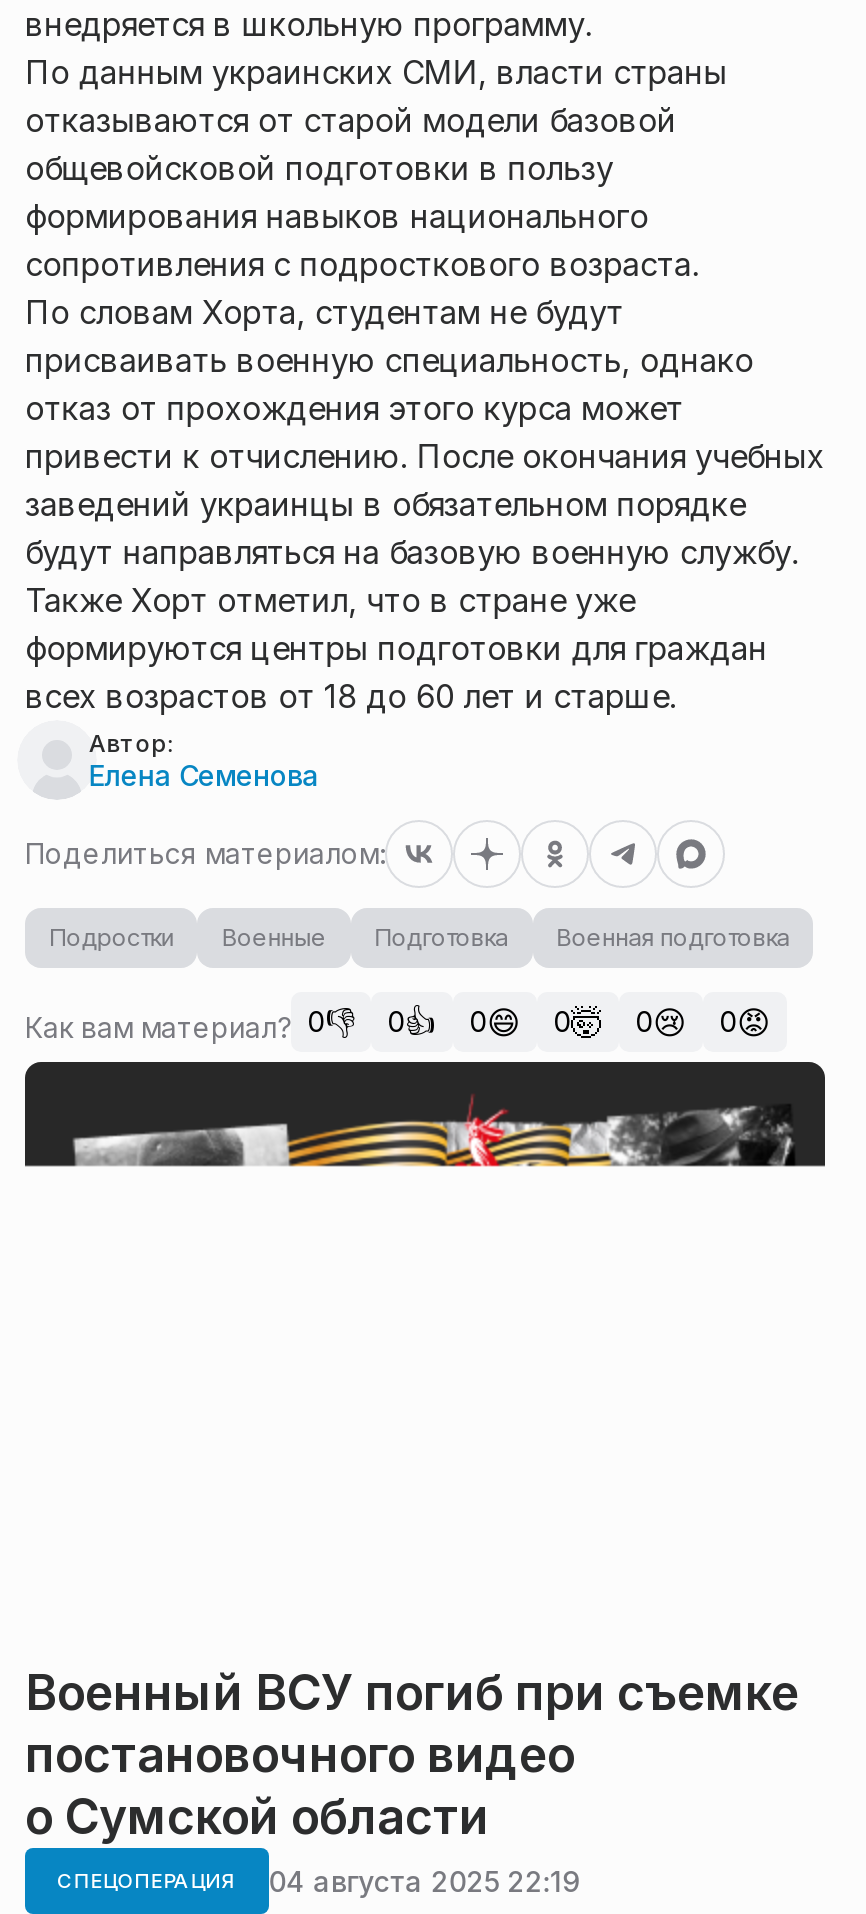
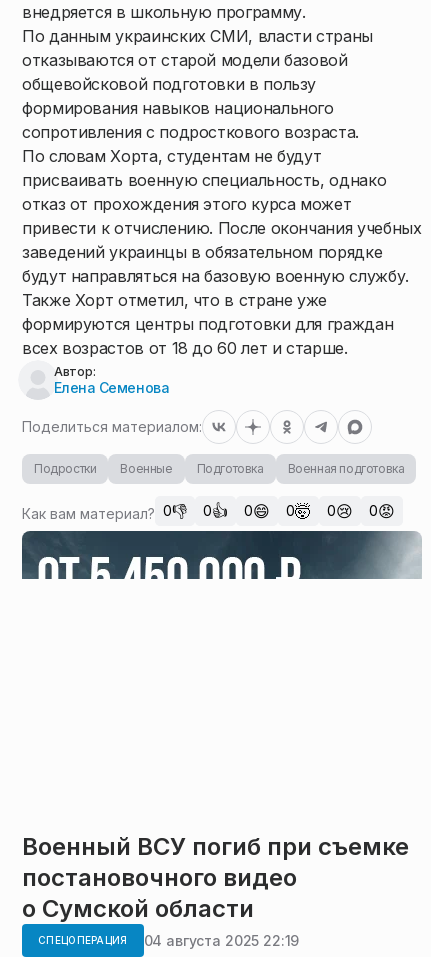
[23,1060,827,1168] [image] -> [22,530,422,583] [image]

